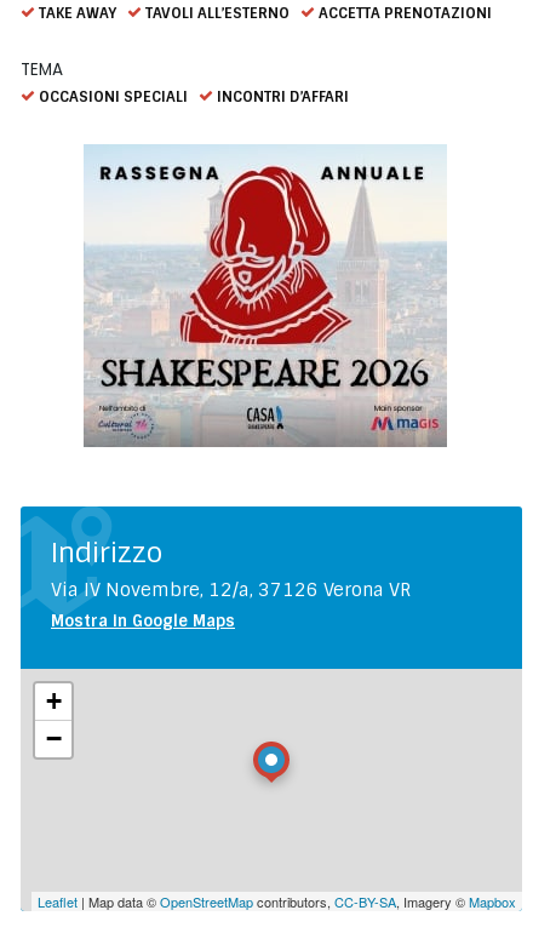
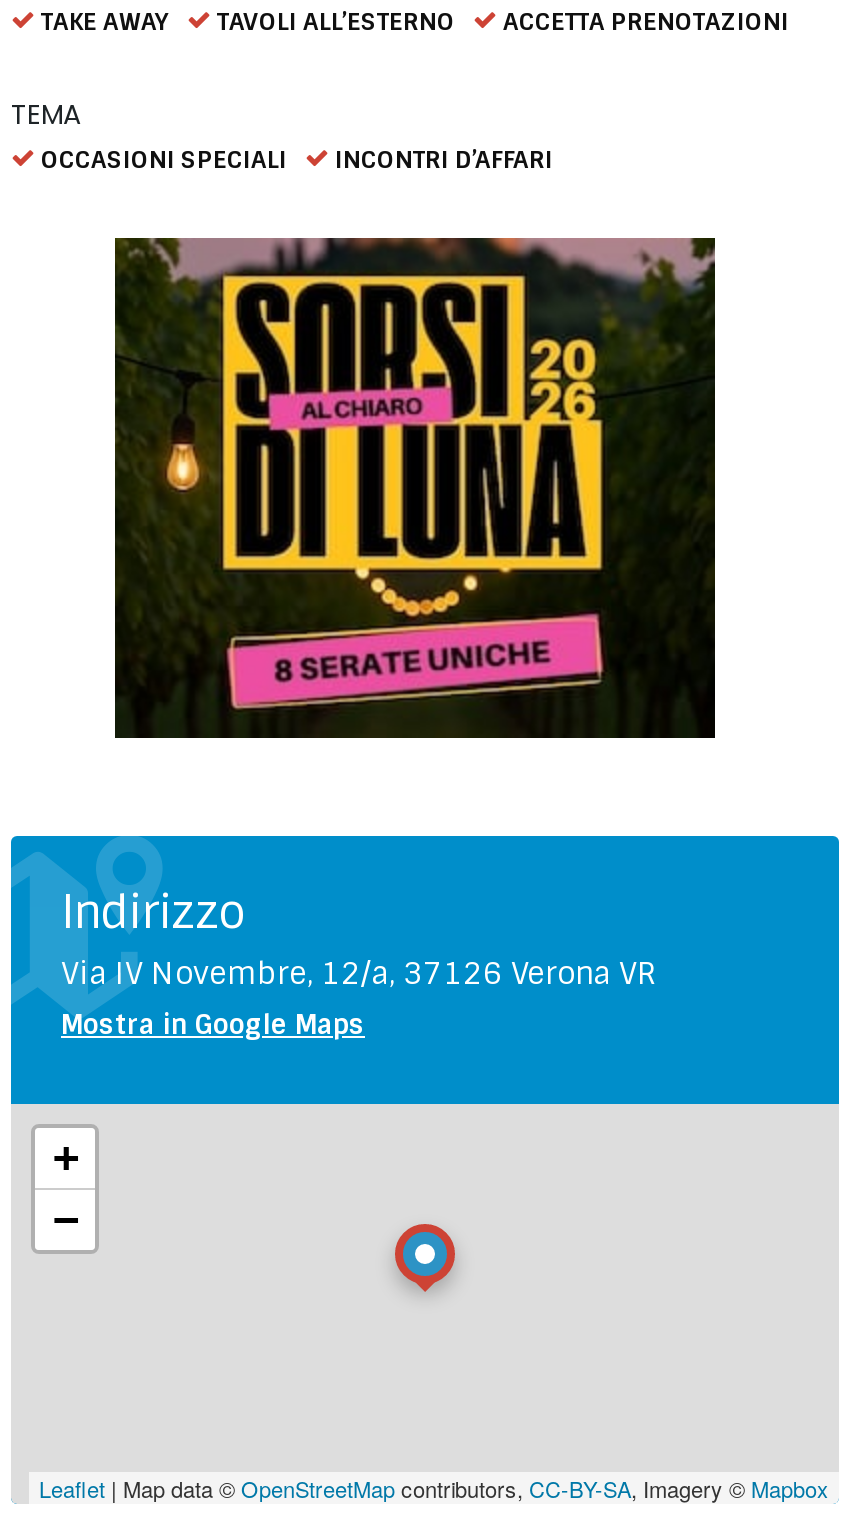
[84,144,447,446] [image] -> [113,236,717,738] [image]

